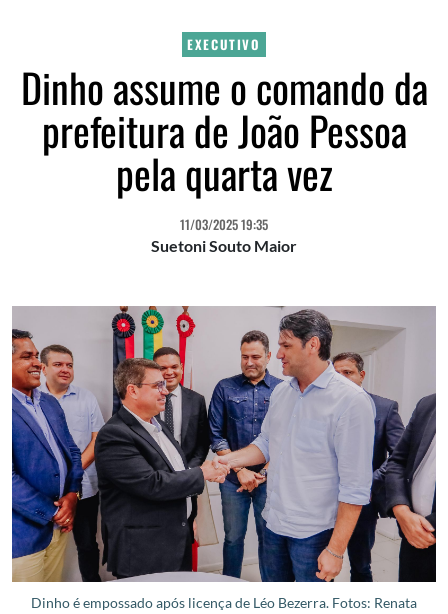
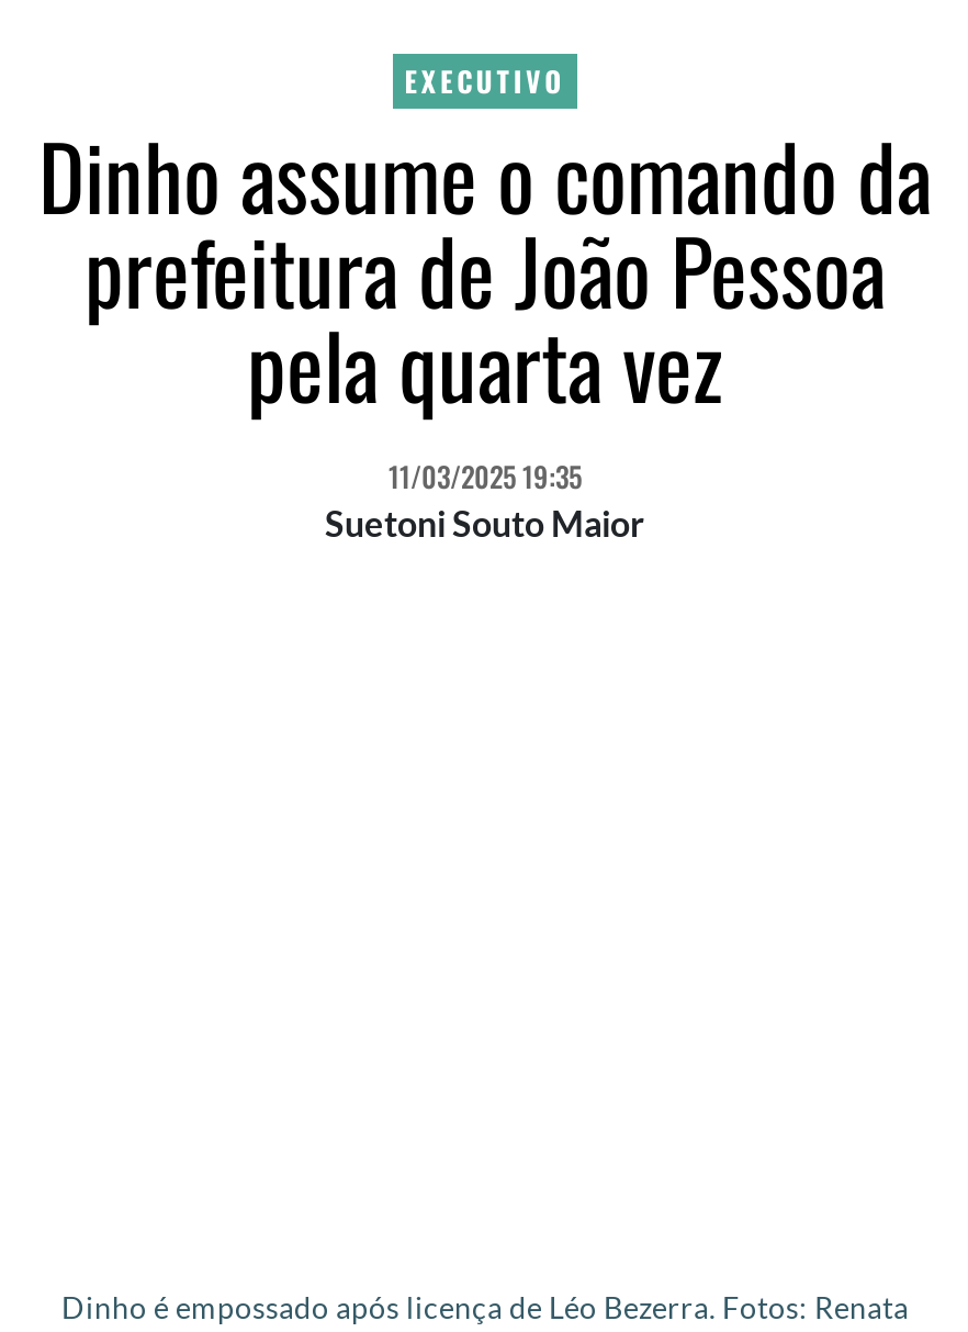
[11,305,437,583] [image] -> none

